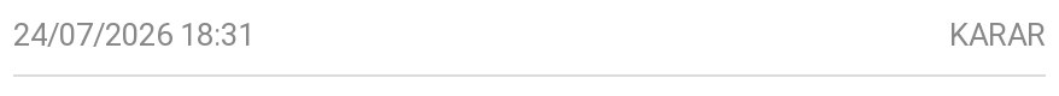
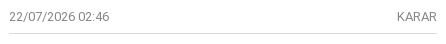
[13,18,254,54] 24/07/2026 18:31 -> [9,9,109,24] 22/07/2026 02:46

